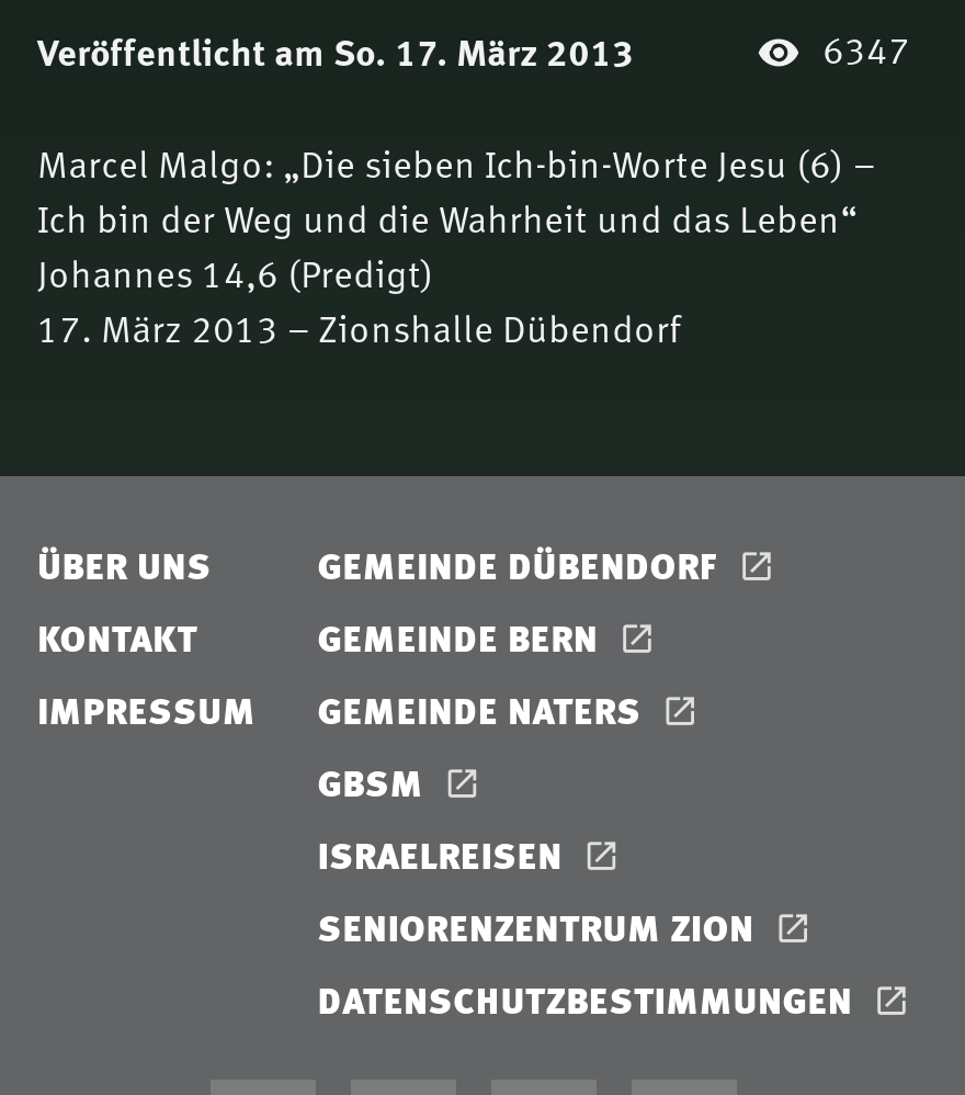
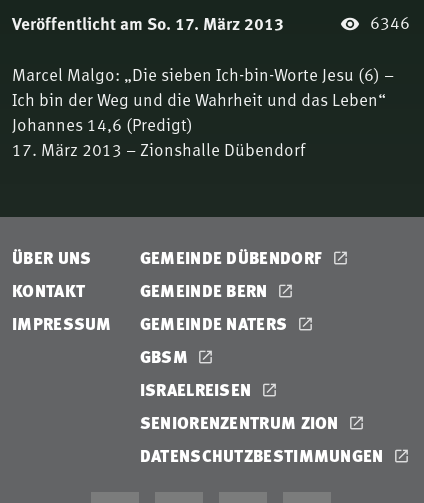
[822,23,910,75] 6347 -> [370,10,410,34] 6346

